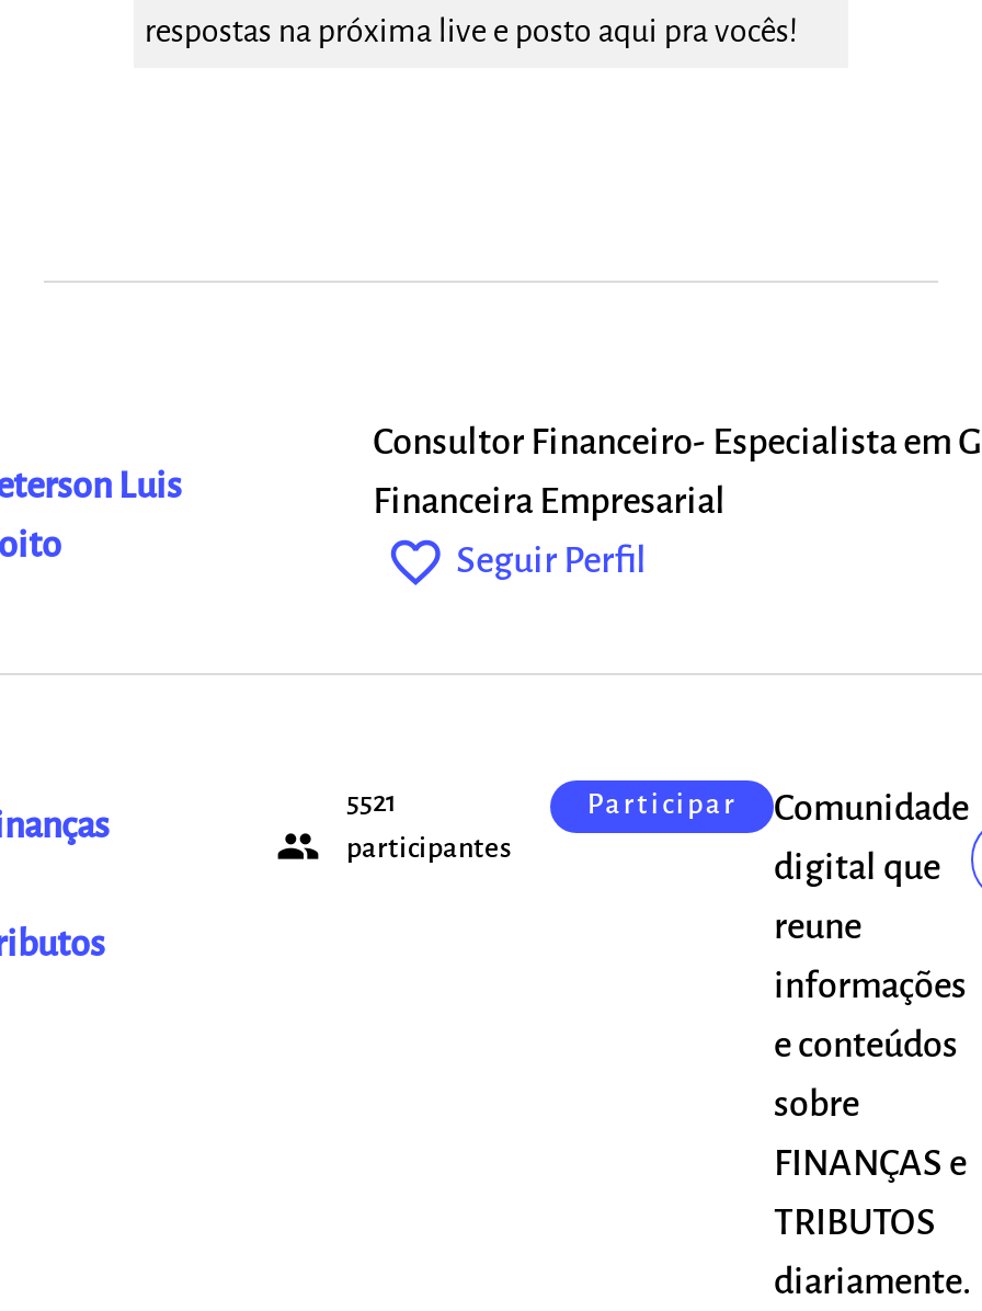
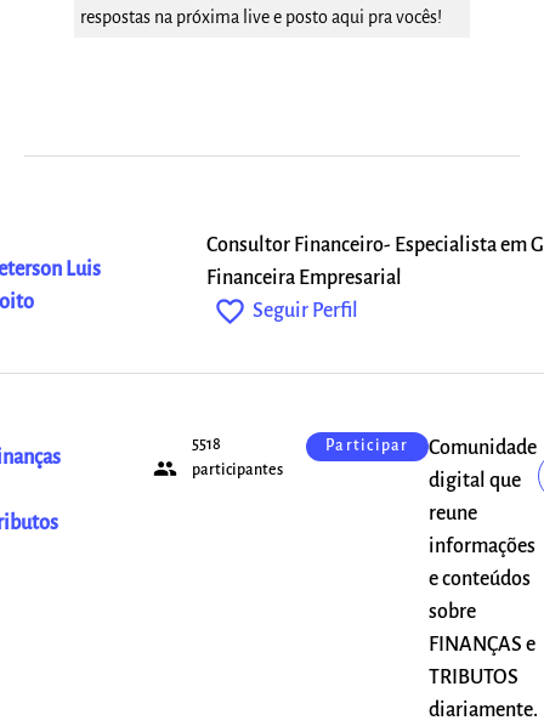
[346,787,397,818] 5521 -> [192,436,221,453] 5518

